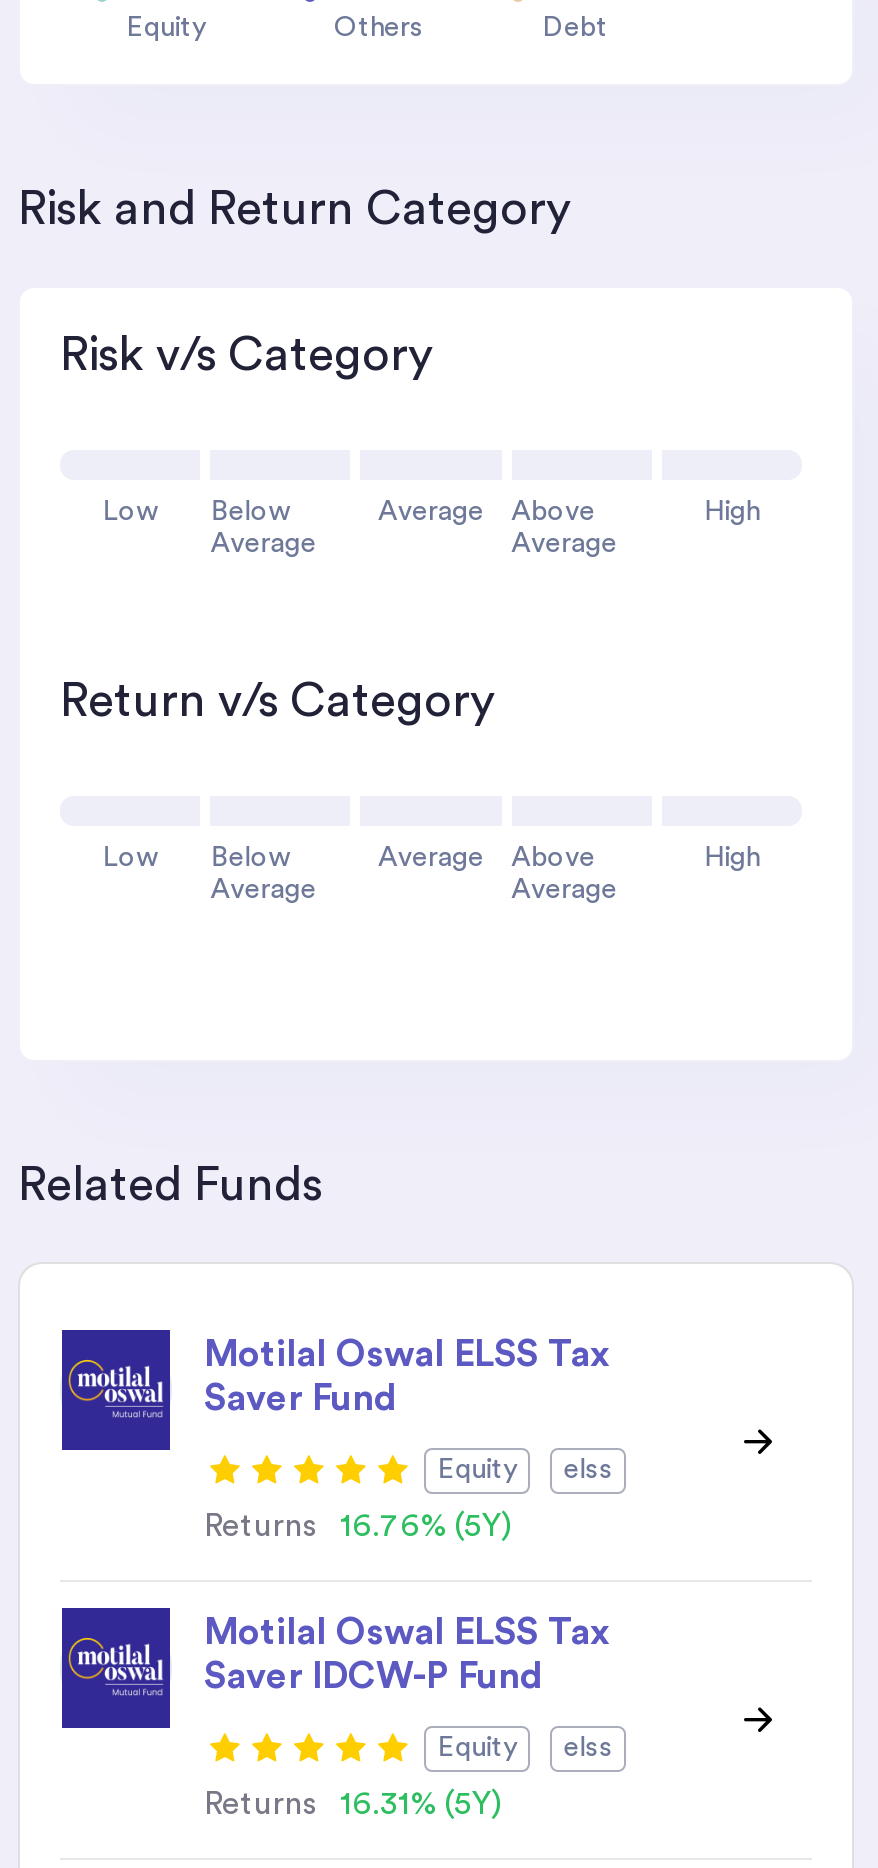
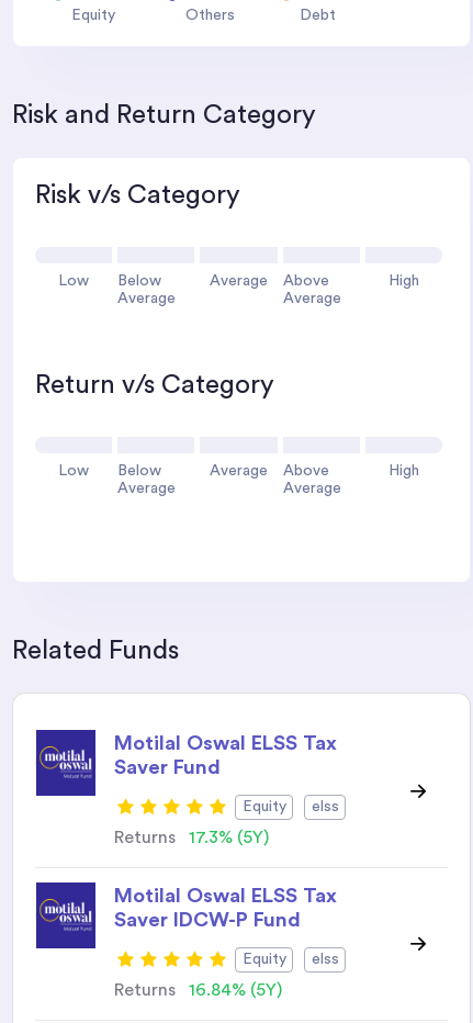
[204,1510,512,1542] Returns 16.76% (5Y) -> [114,829,269,846] Returns 17.3% (5Y)
[204,1788,502,1820] Returns 16.31% (5Y) -> [114,981,282,999] Returns 16.84% (5Y)

